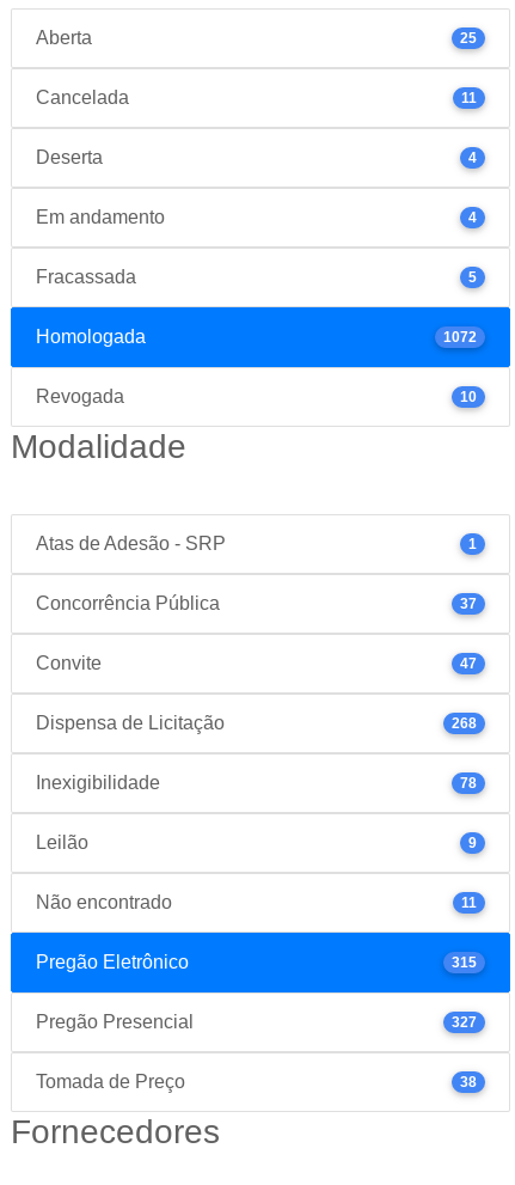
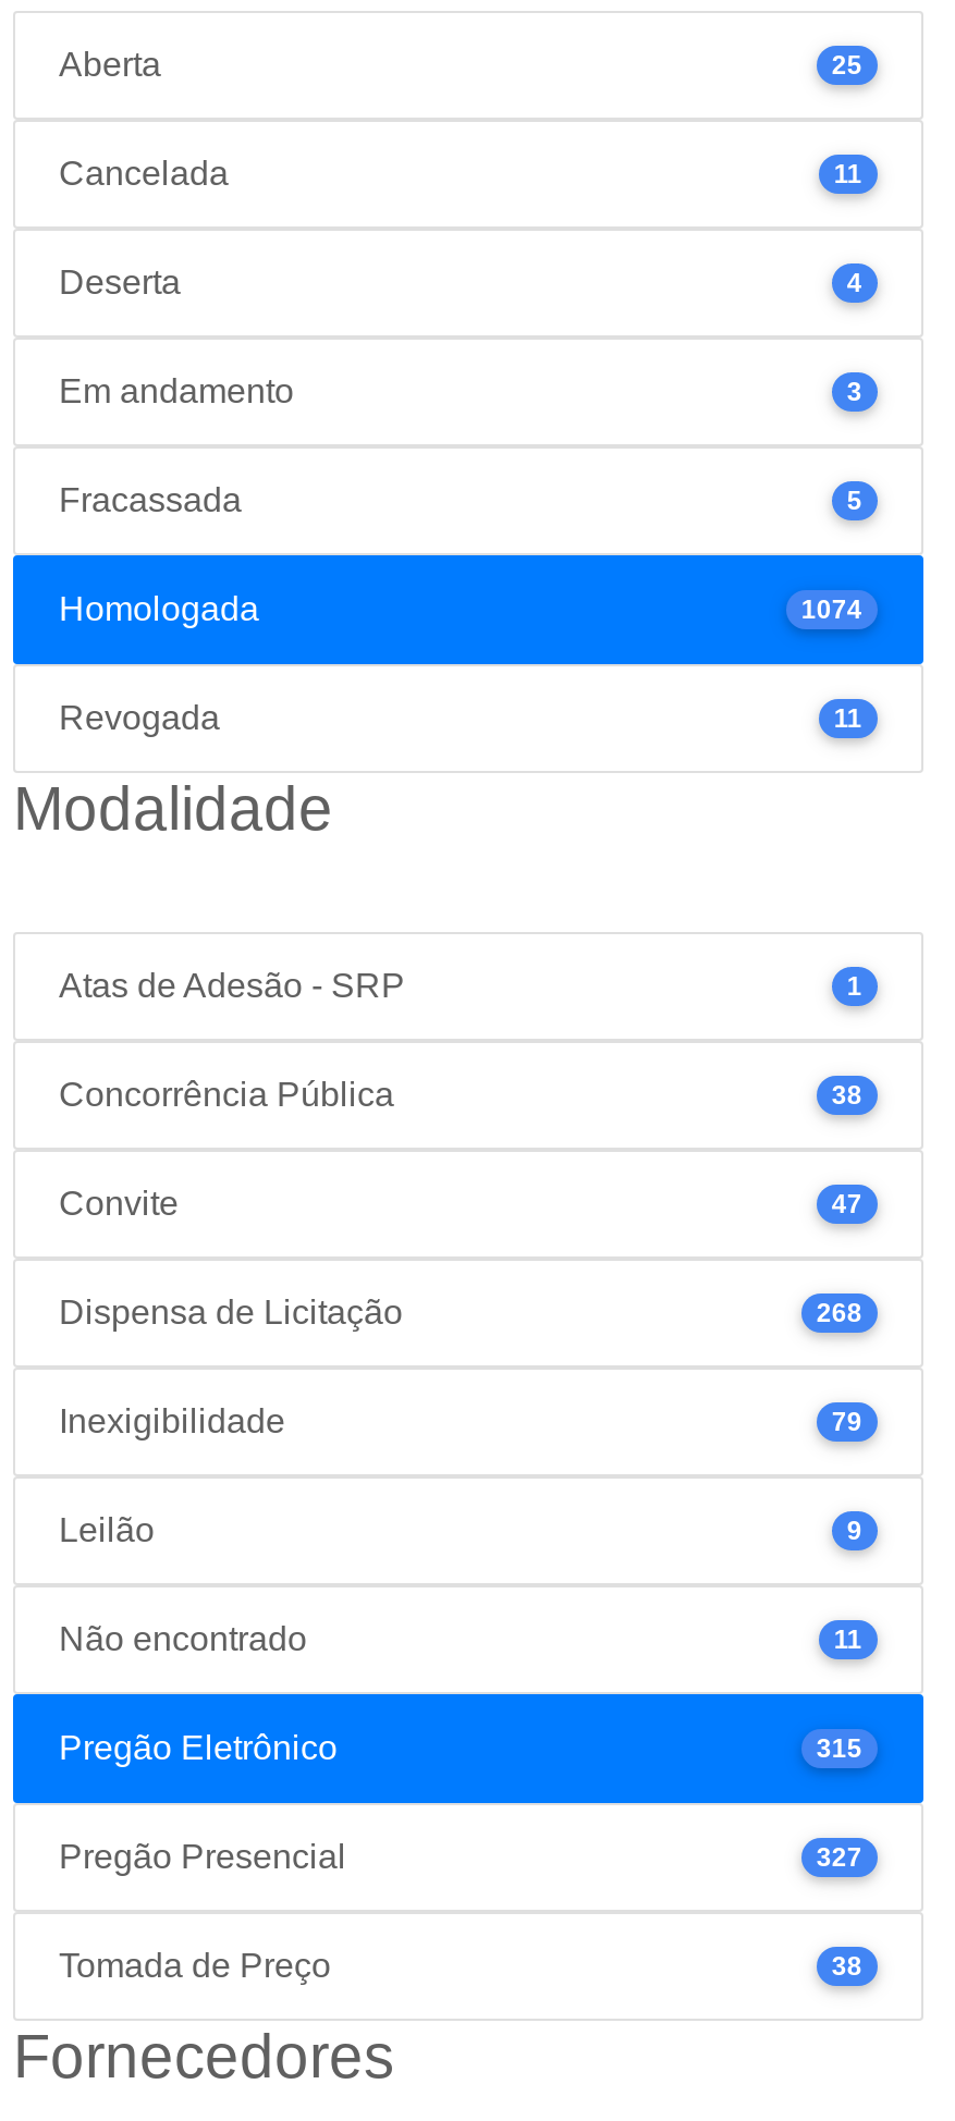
[468,209,477,226] 4 -> [847,376,862,406] 3
[443,328,477,345] 1072 -> [801,594,862,624] 1074
[460,388,477,405] 10 -> [834,702,862,733] 11
[460,595,477,612] 37 -> [832,1079,862,1110] 38
[460,774,477,791] 78 -> [832,1406,862,1436] 79

